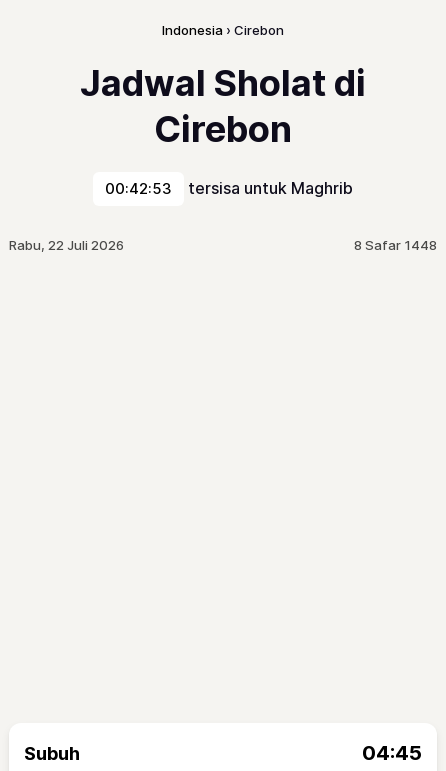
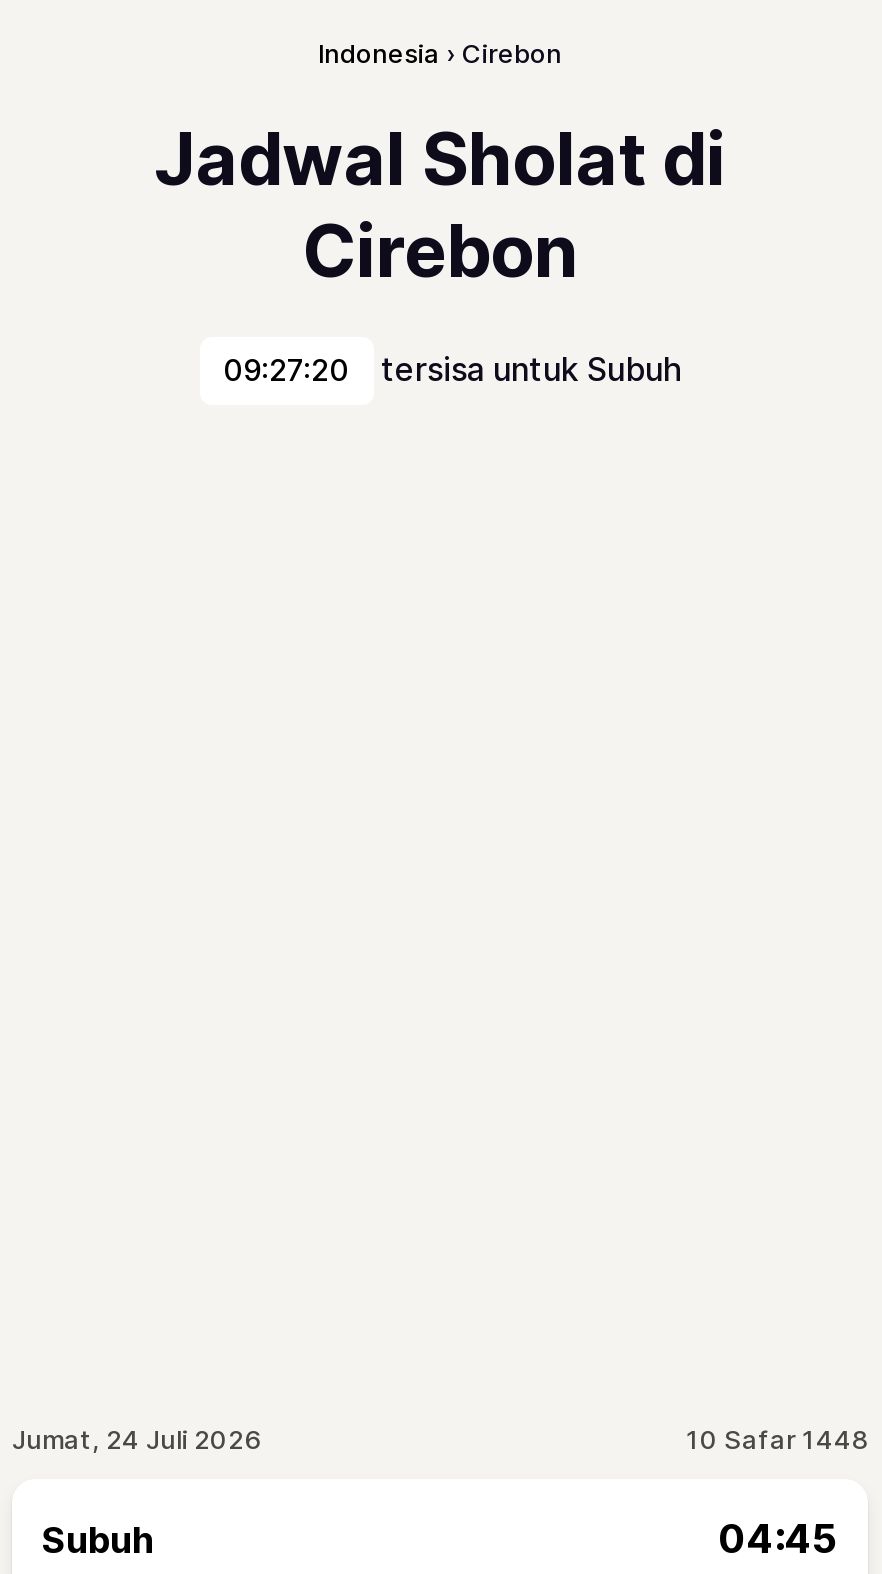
[105,179,172,198] 00:42:53 -> [223,351,349,389] 09:27:20
[184,178,353,198] tersisa untuk Maghrib -> [373,349,681,389] tersisa untuk Subuh
[9,237,124,253] Rabu, 22 Juli 2026 -> [12,1423,260,1455] Jumat, 24 Juli 2026
[354,237,437,253] 8 Safar 1448 -> [686,1423,868,1455] 10 Safar 1448

